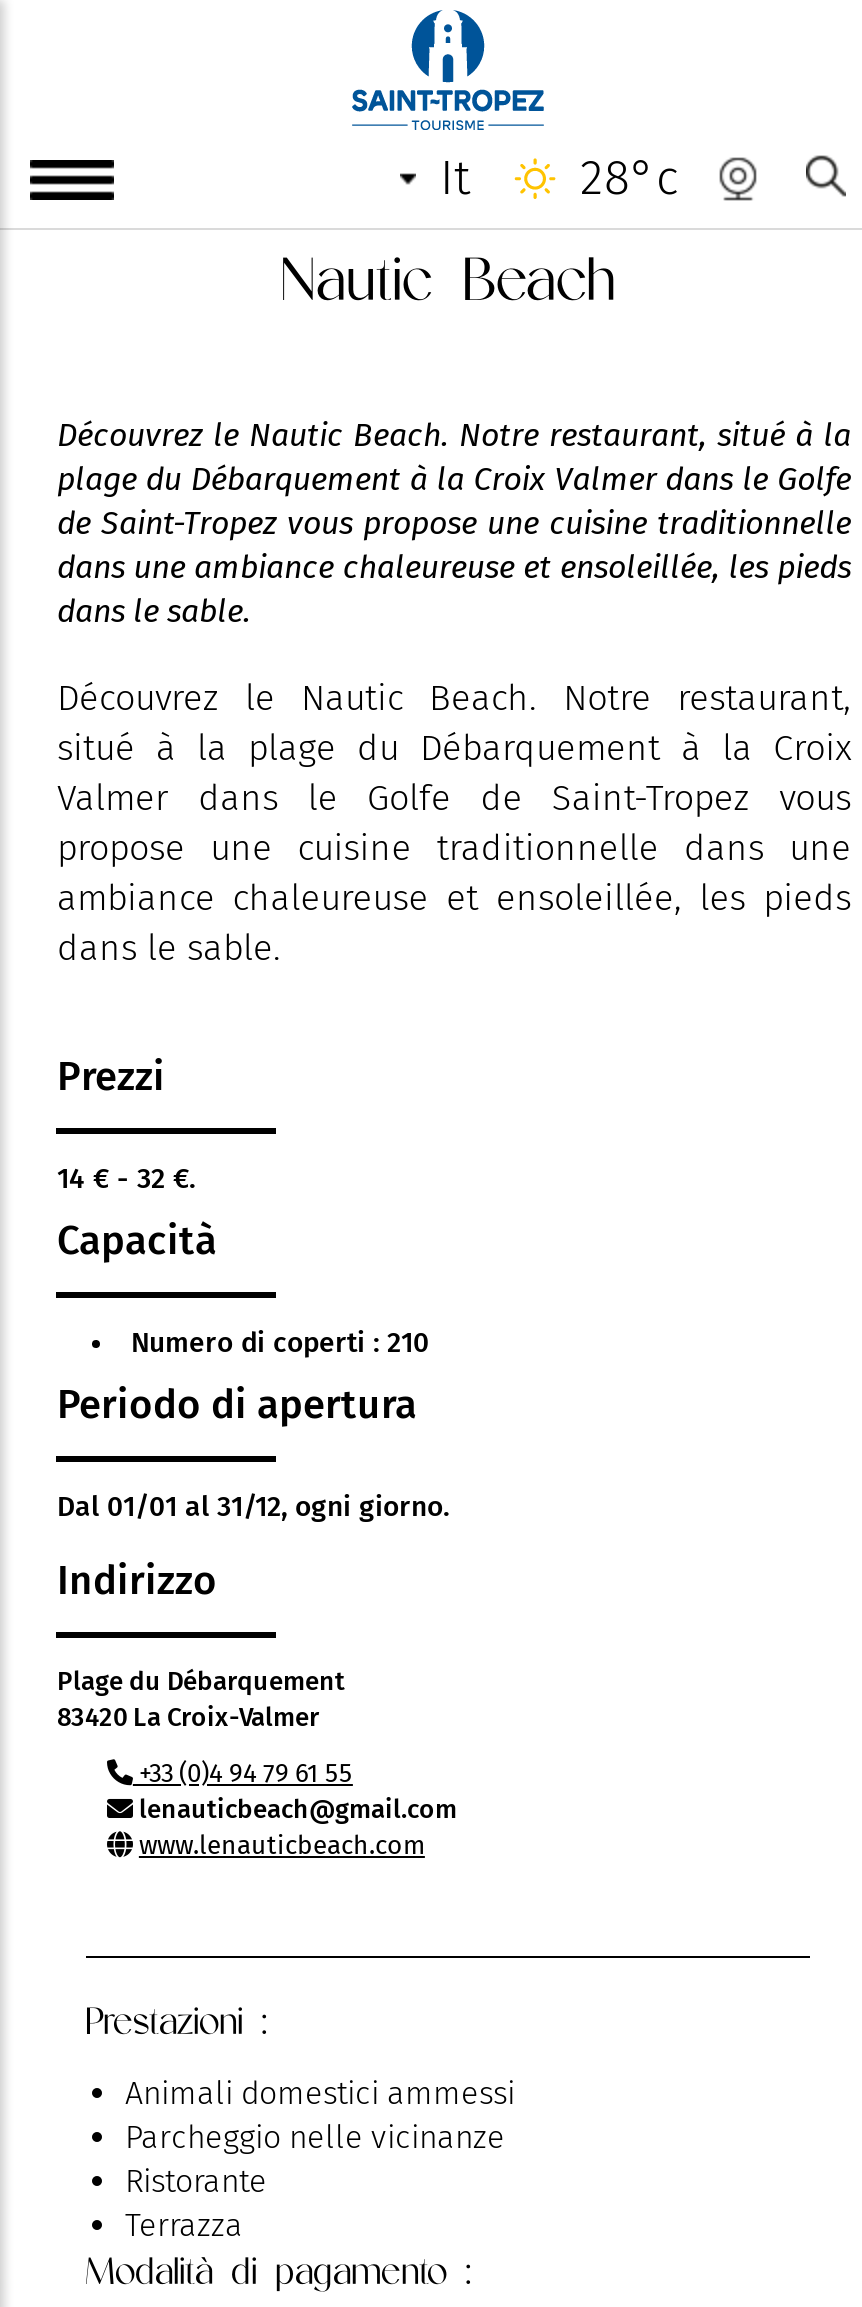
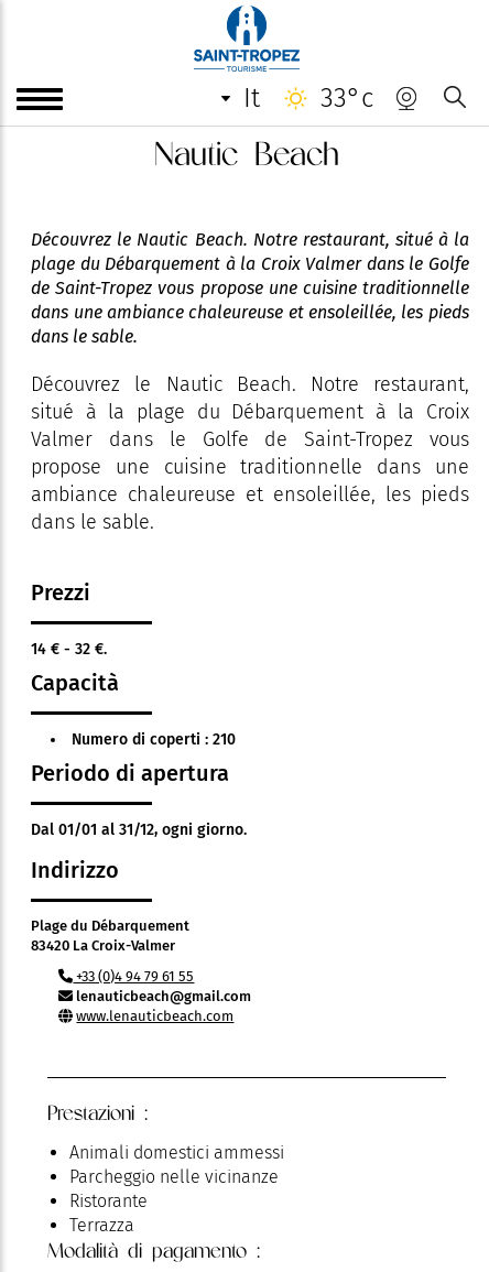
[580,150,678,206] 28°c -> [320,83,373,113] 33°c

